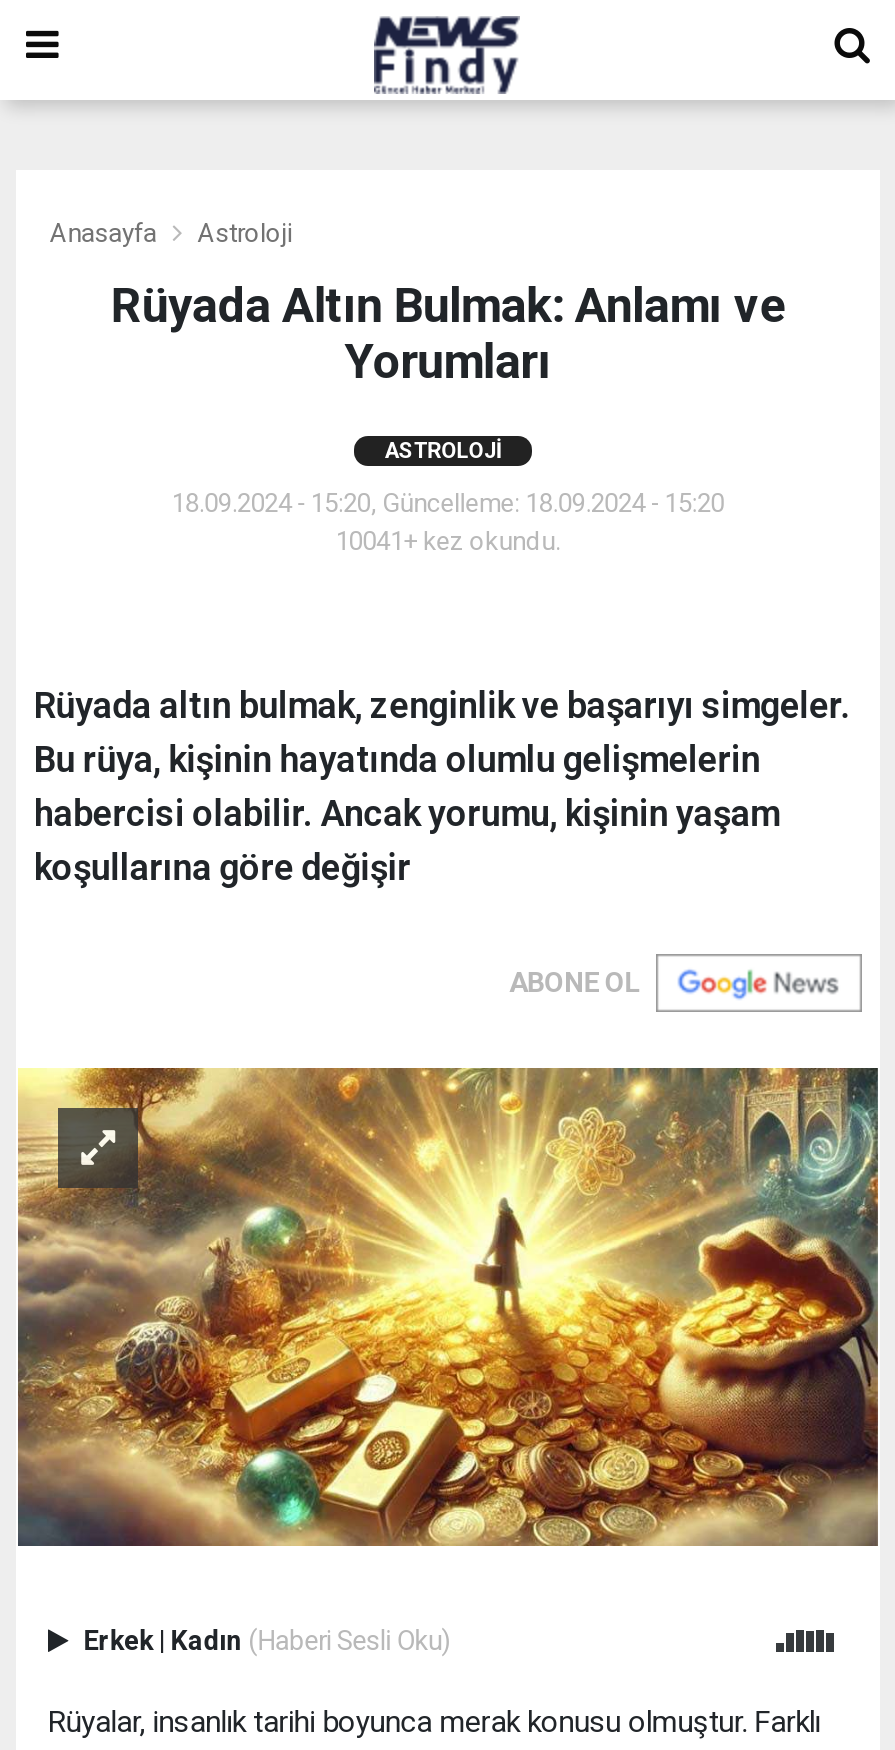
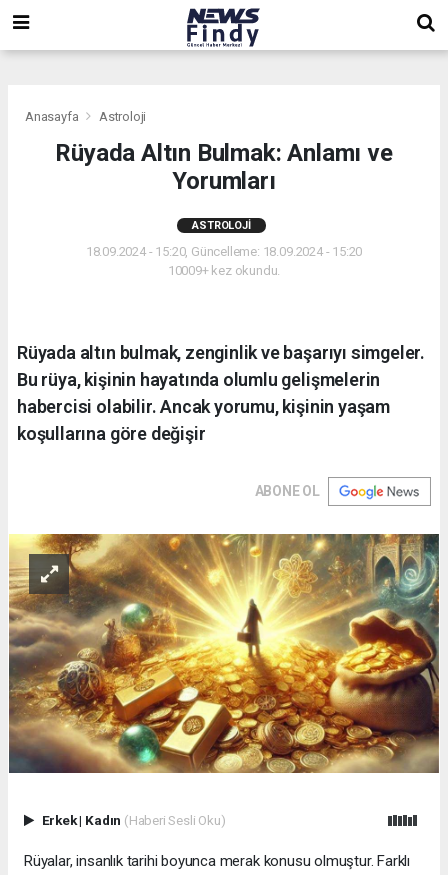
[335,526,561,556] 10041+ kez okundu. -> [168,263,280,278] 10009+ kez okundu.

